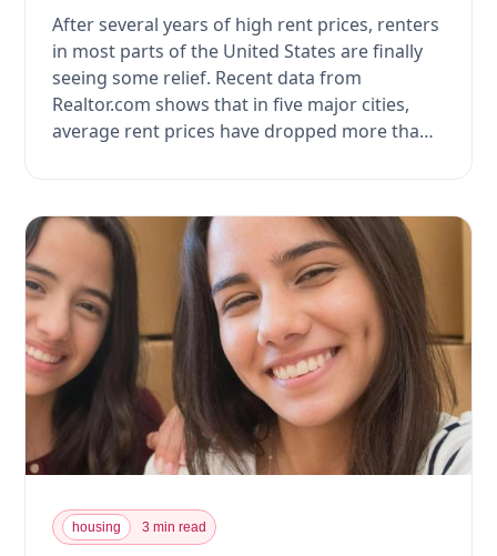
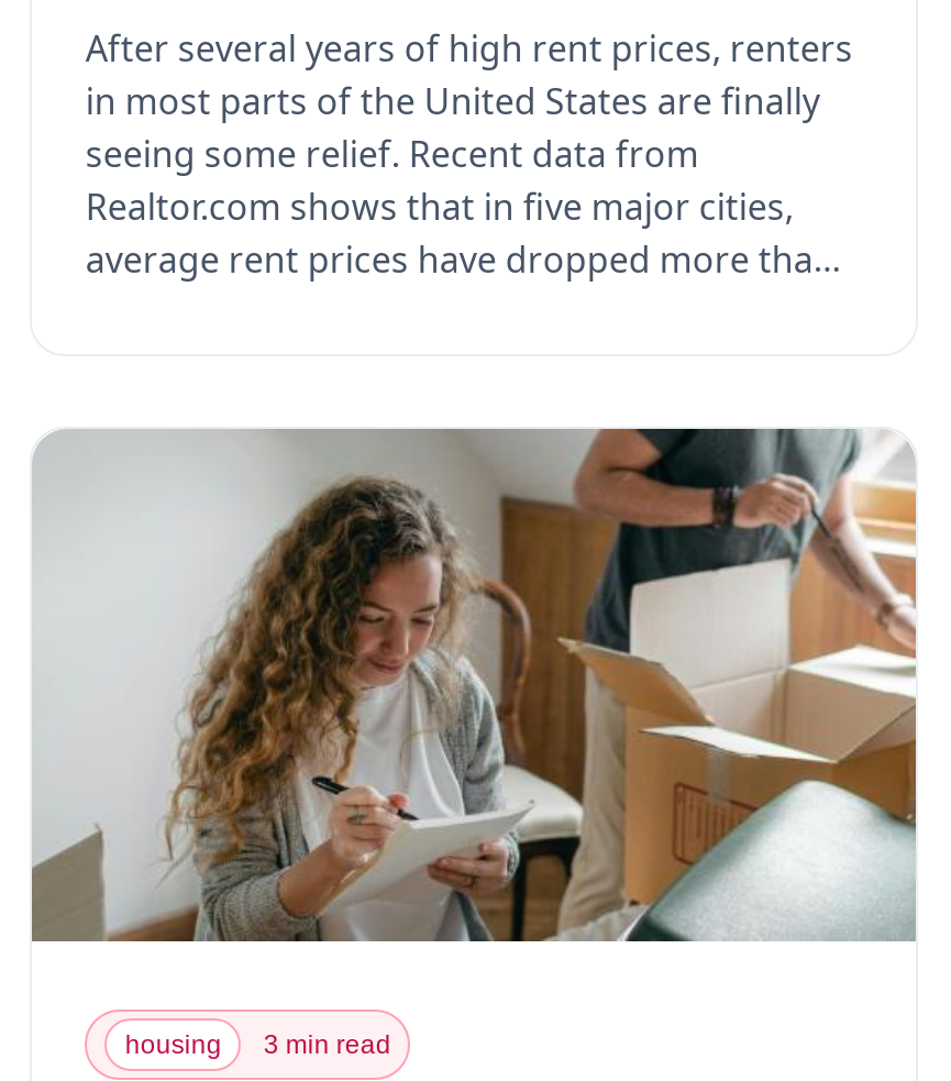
[24,215,473,476] [image] -> [30,427,918,944] [image]

